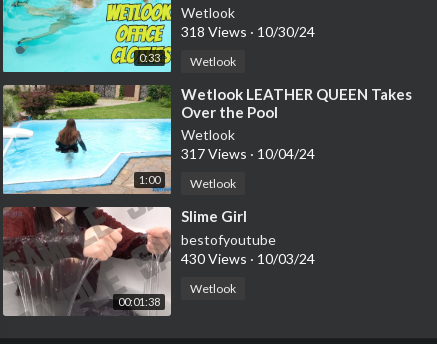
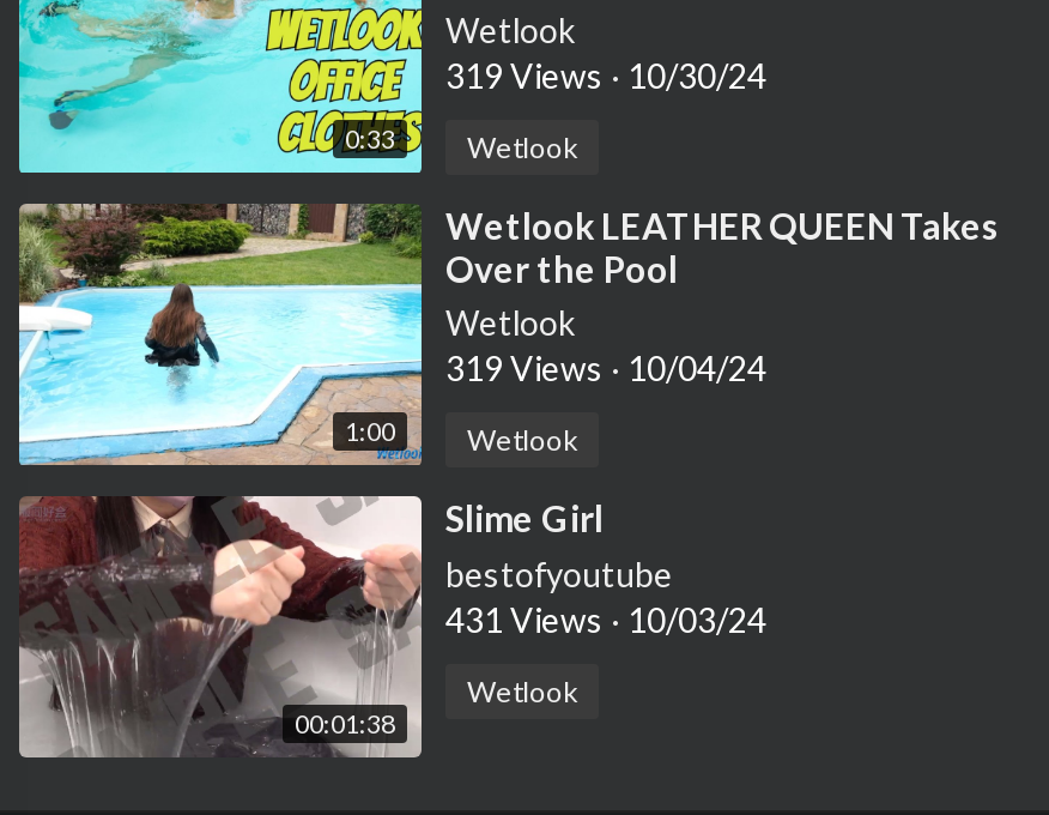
[181,23,315,40] 318 Views · 10/30/24 -> [445,56,766,96] 319 Views · 10/30/24
[181,145,315,162] 317 Views · 10/04/24 -> [445,348,766,389] 319 Views · 10/04/24
[181,250,315,267] 430 Views · 10/03/24 -> [445,600,766,640] 431 Views · 10/03/24

